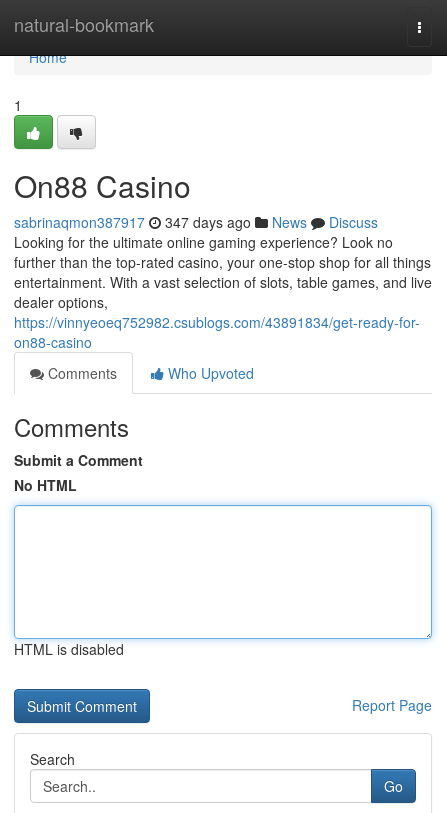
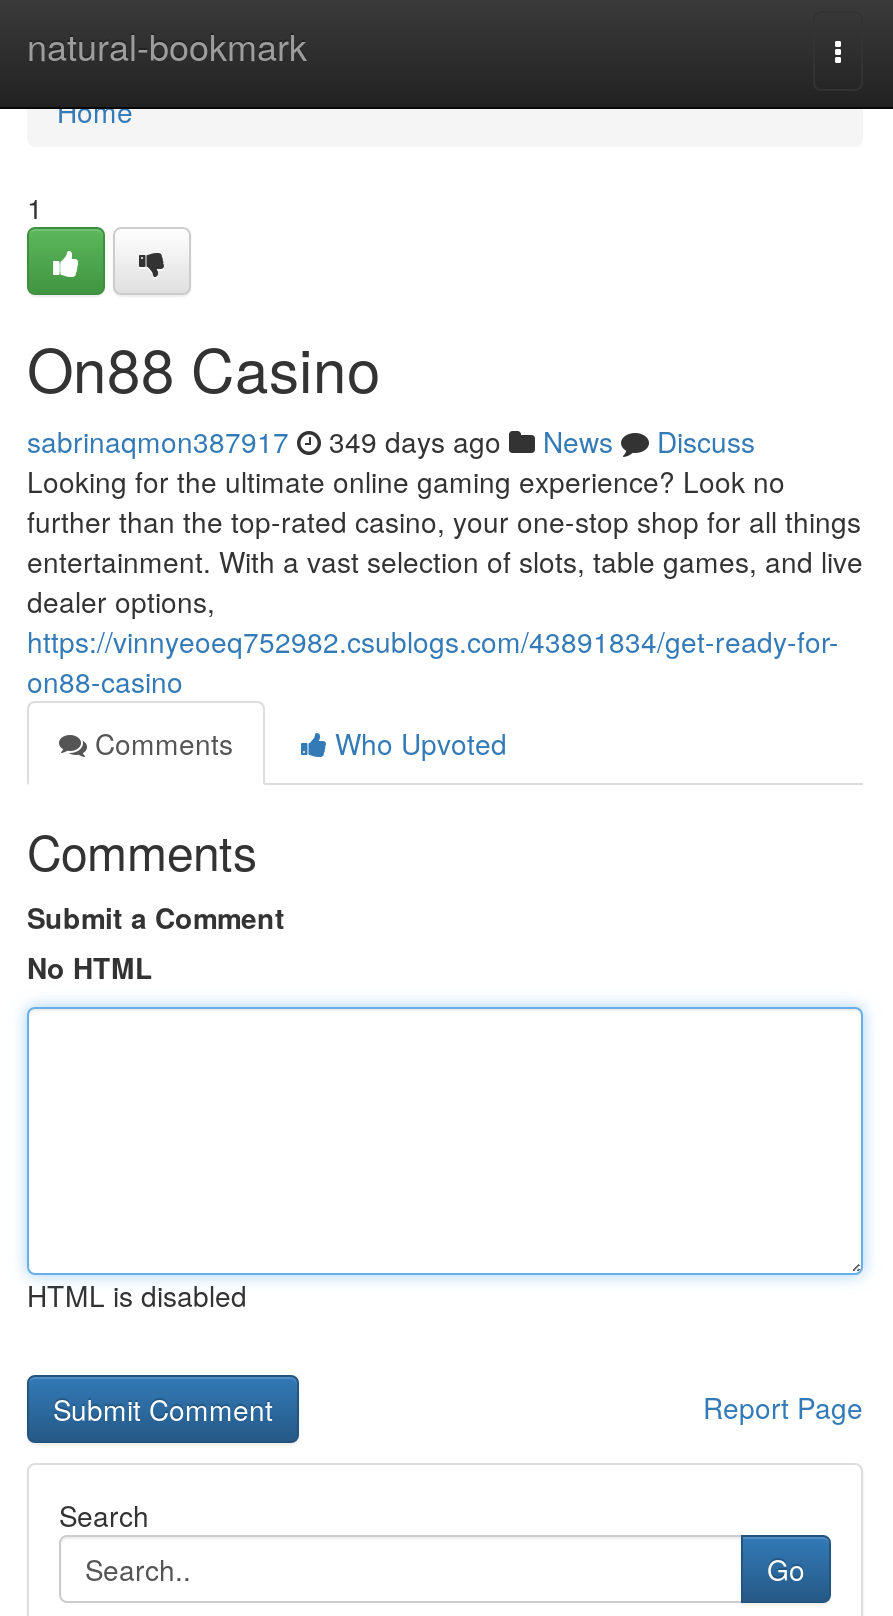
[14,212,378,232] sabrinaqmon387917 347 days ago News Discuss -> [27,421,755,461] sabrinaqmon387917 349 days ago News Discuss

